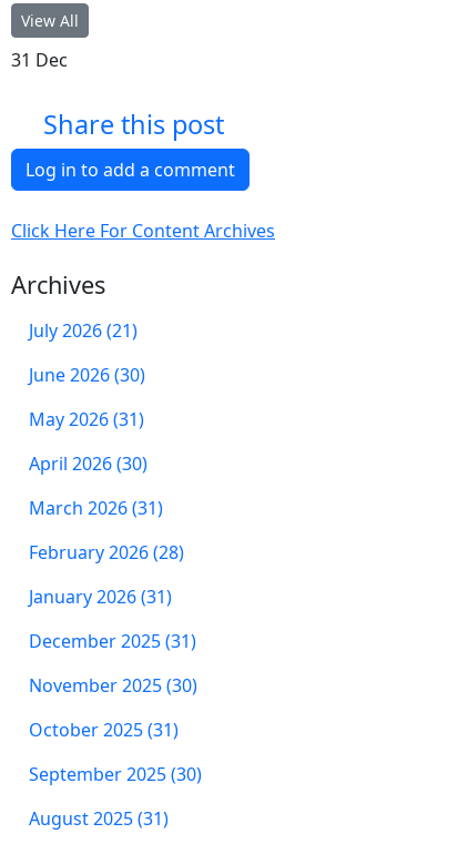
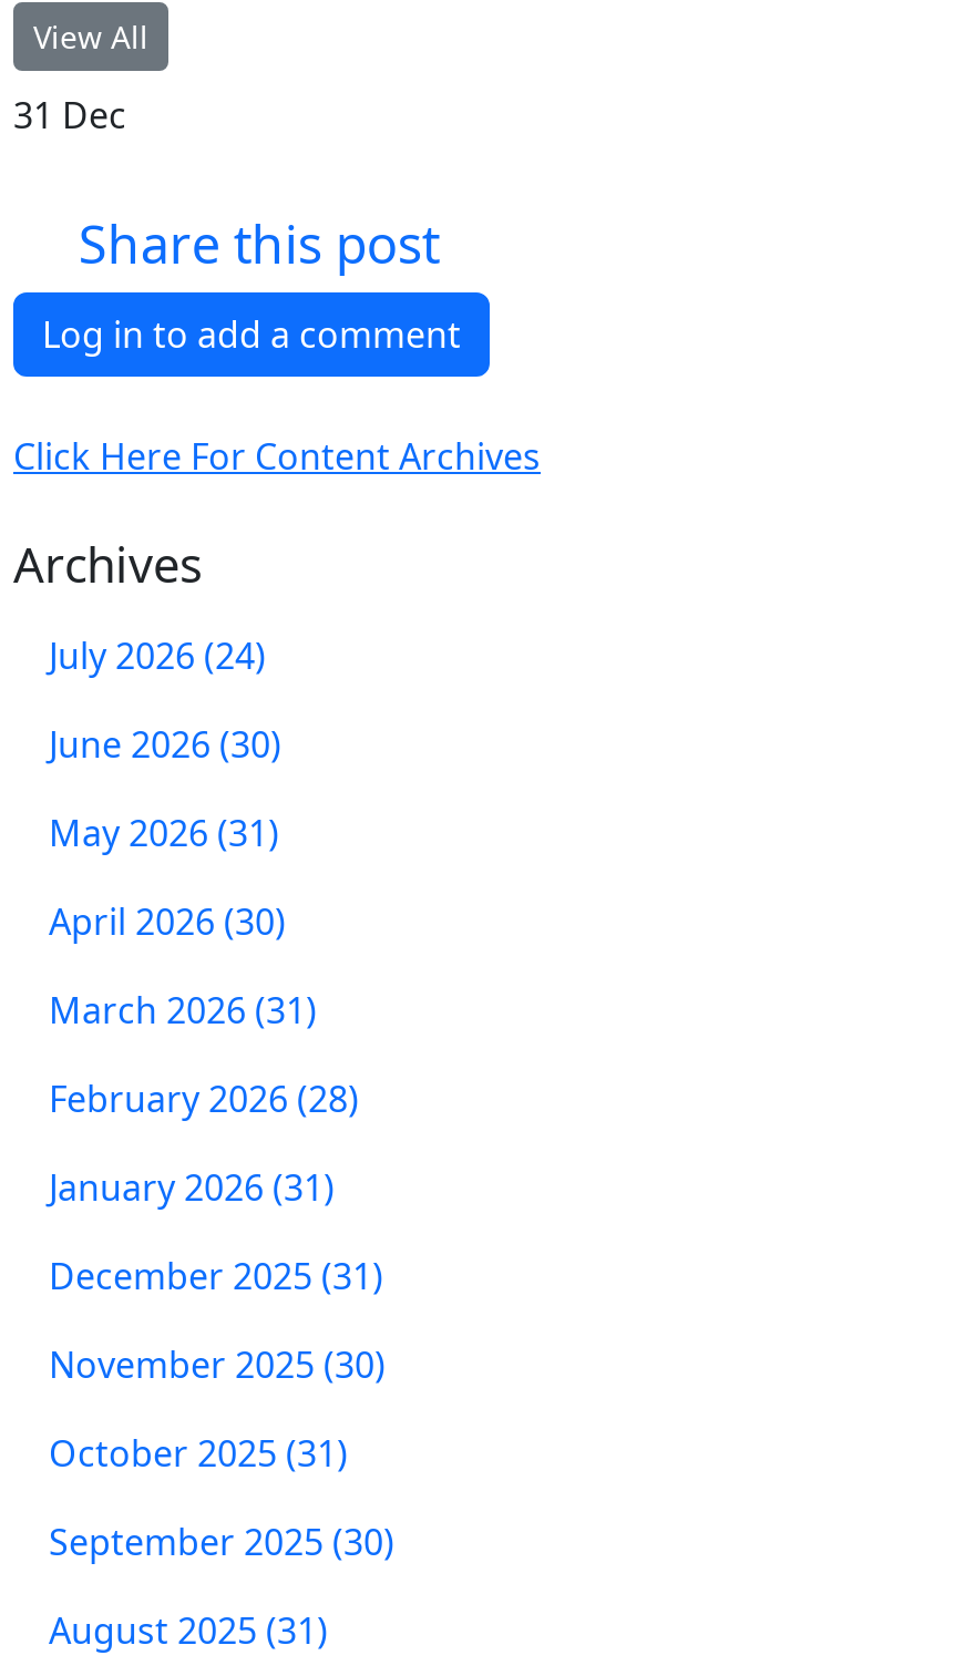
[29,318,138,342] July 2026 (21) -> [49,631,266,679] July 2026 (24)

